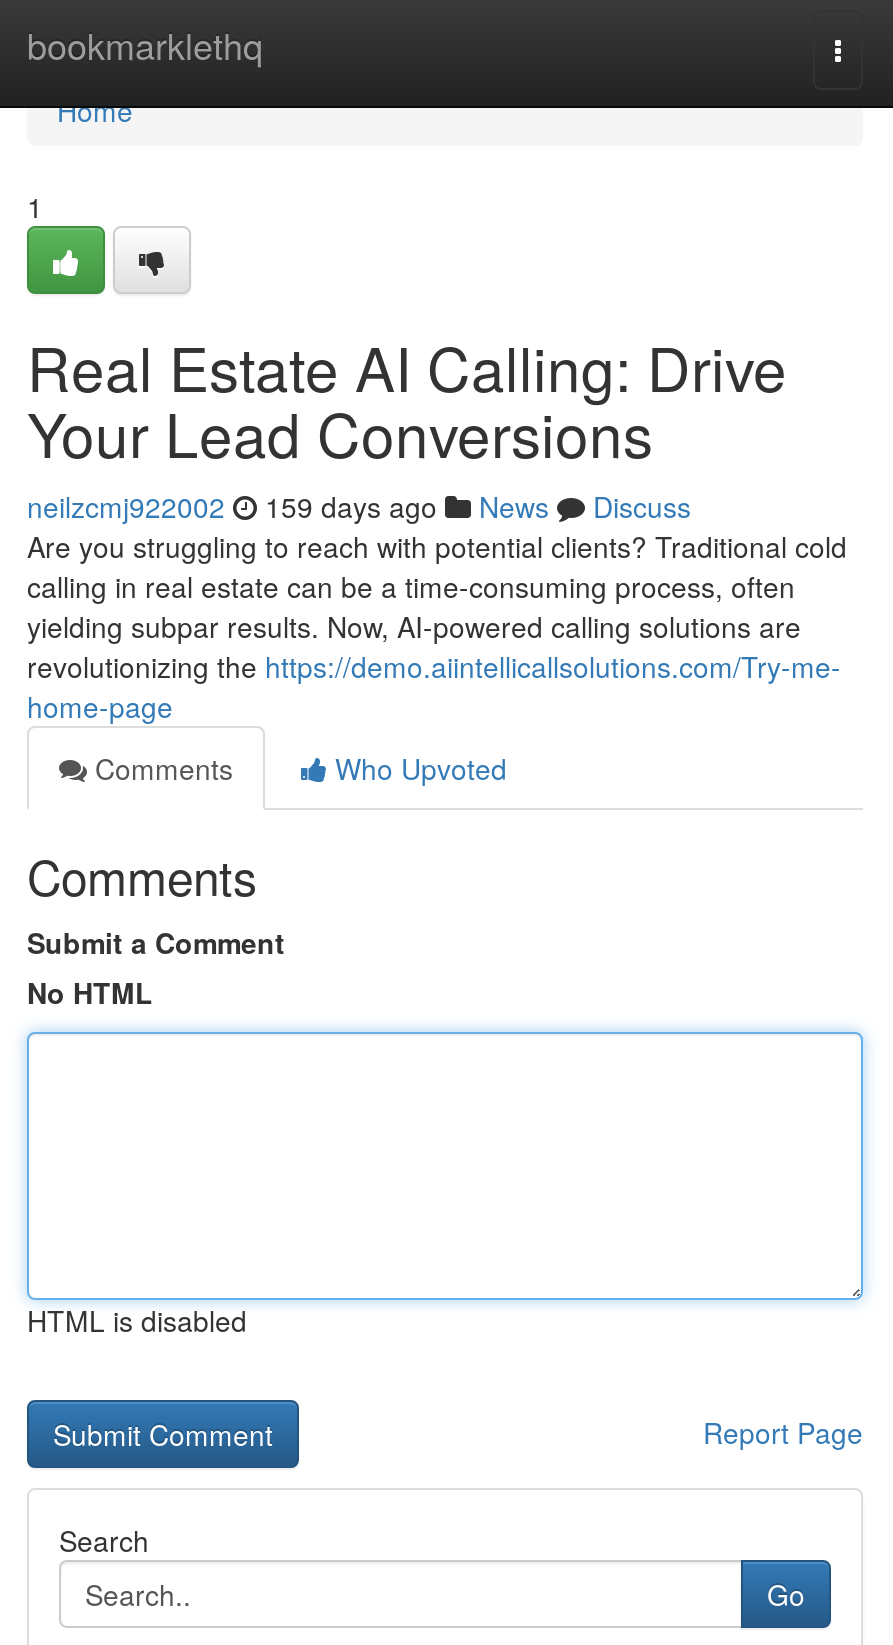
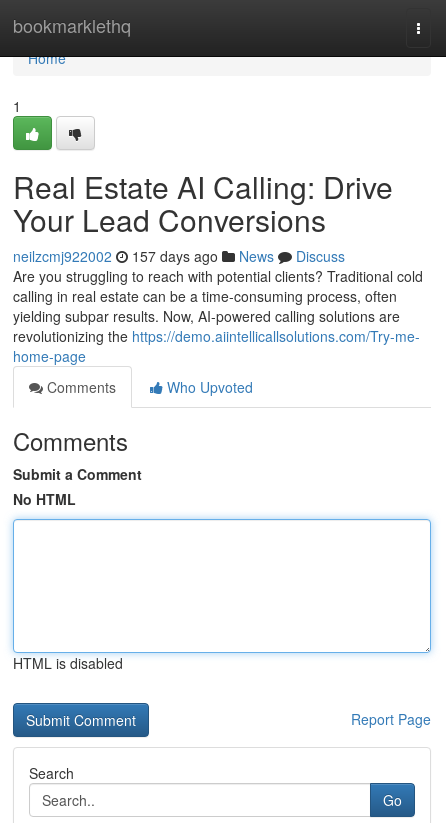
[27,486,691,526] neilzcmj922002 159 days ago News Discuss -> [13,246,345,266] neilzcmj922002 157 days ago News Discuss

